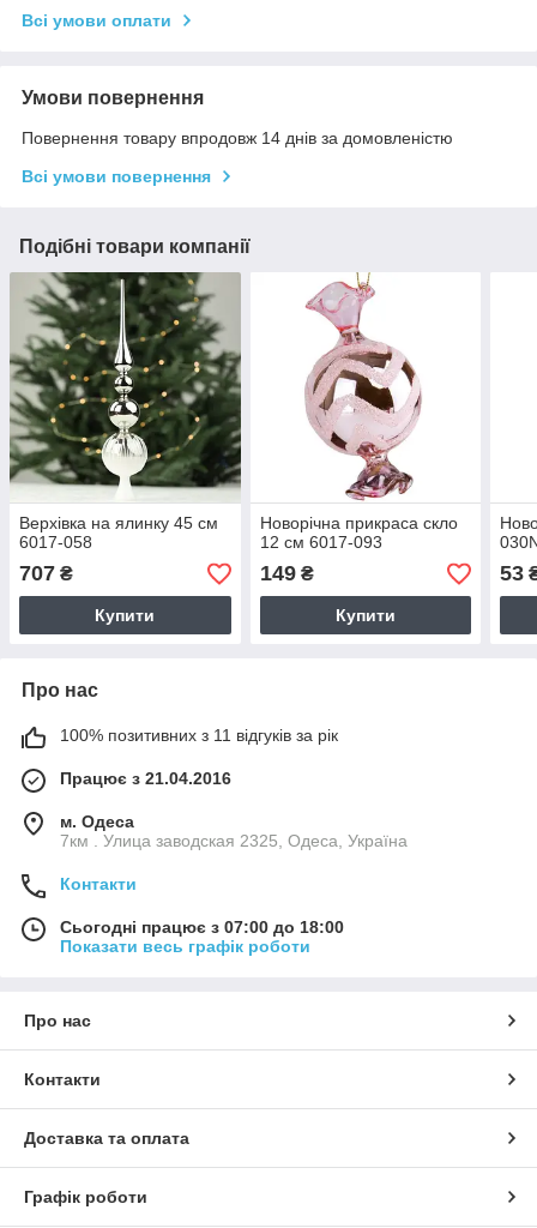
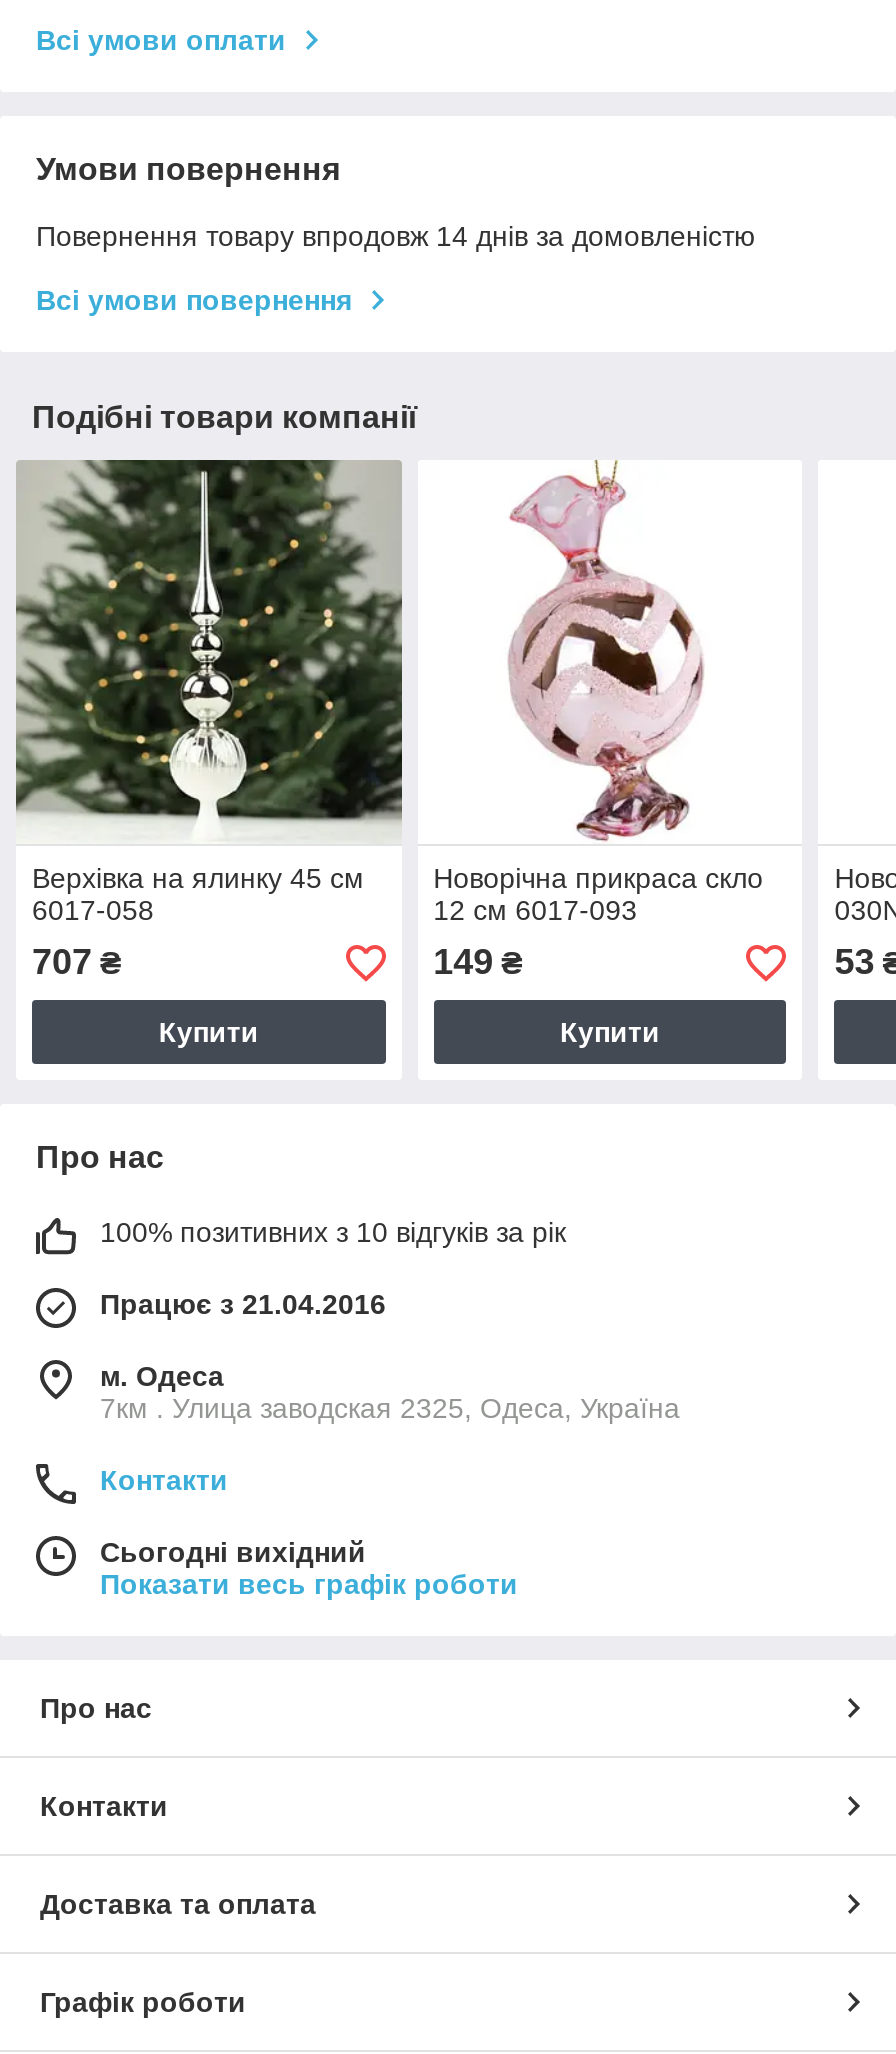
[60,726,338,745] 100% позитивних з 11 відгуків за рік -> [100,1217,566,1249] 100% позитивних з 10 відгуків за рік
[60,918,344,937] Сьогодні працює з 07:00 до 18:00 -> [100,1537,366,1569] Сьогодні вихідний

